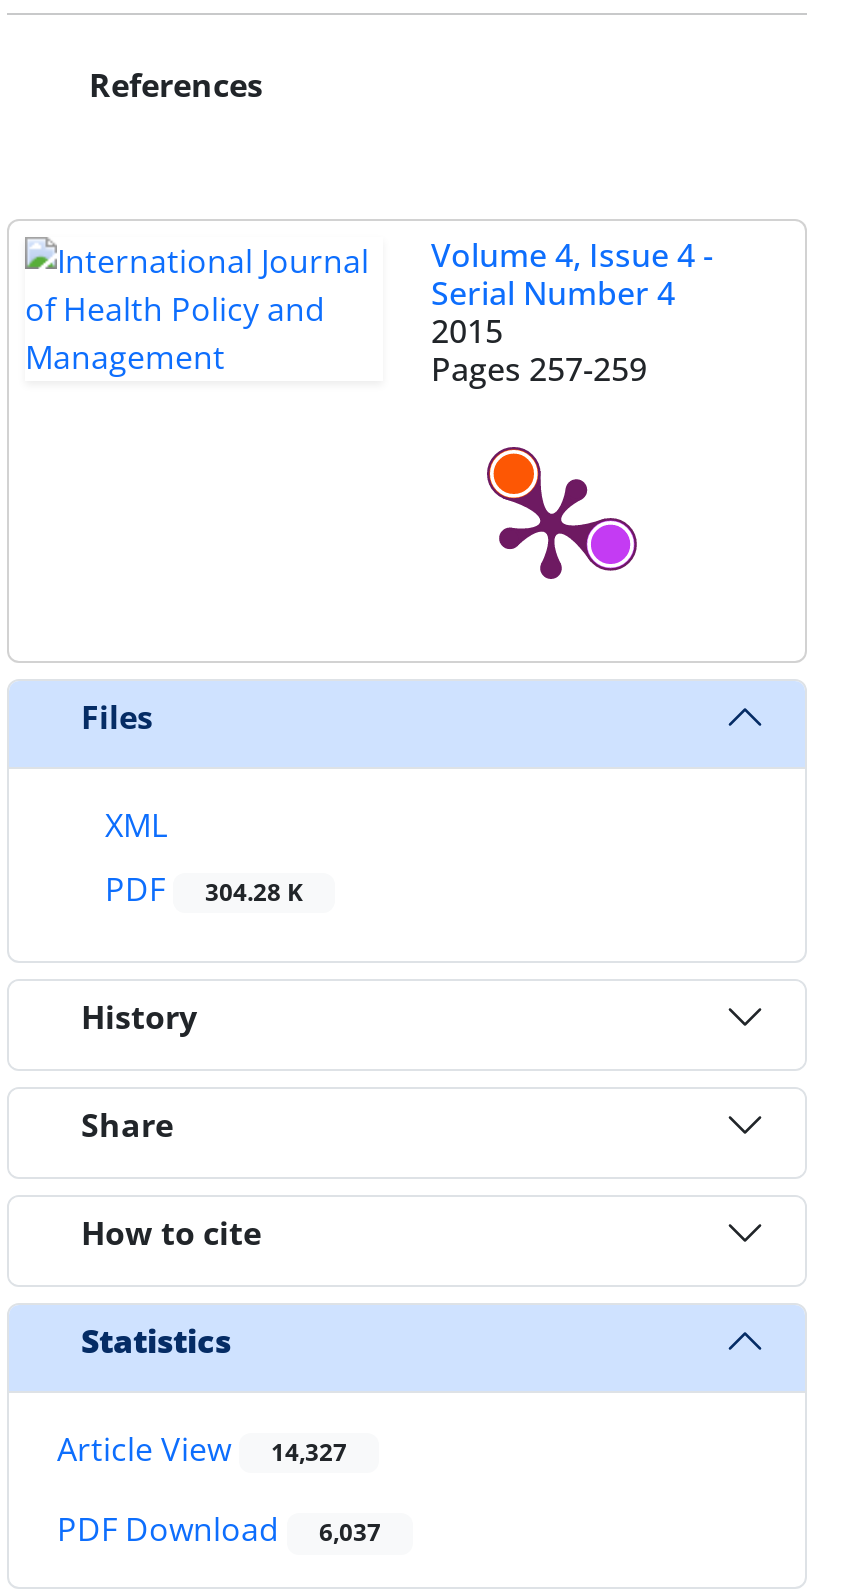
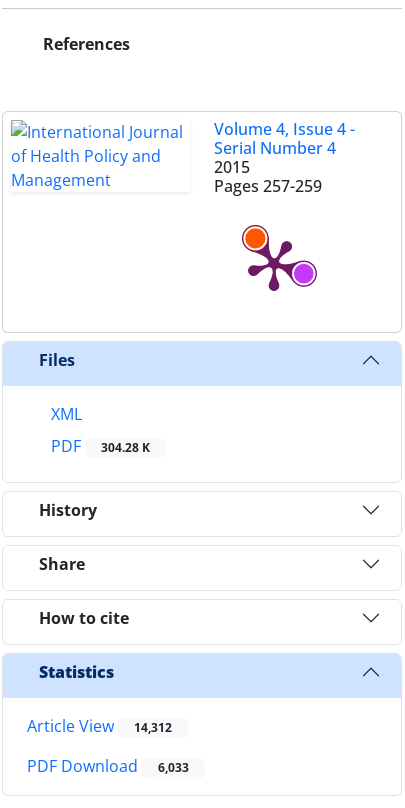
[57,1427,347,1471] Article View 14,327 -> [27,715,172,737] Article View 14,312
[57,1508,381,1552] PDF Download 6,037 -> [27,755,189,777] PDF Download 6,033

